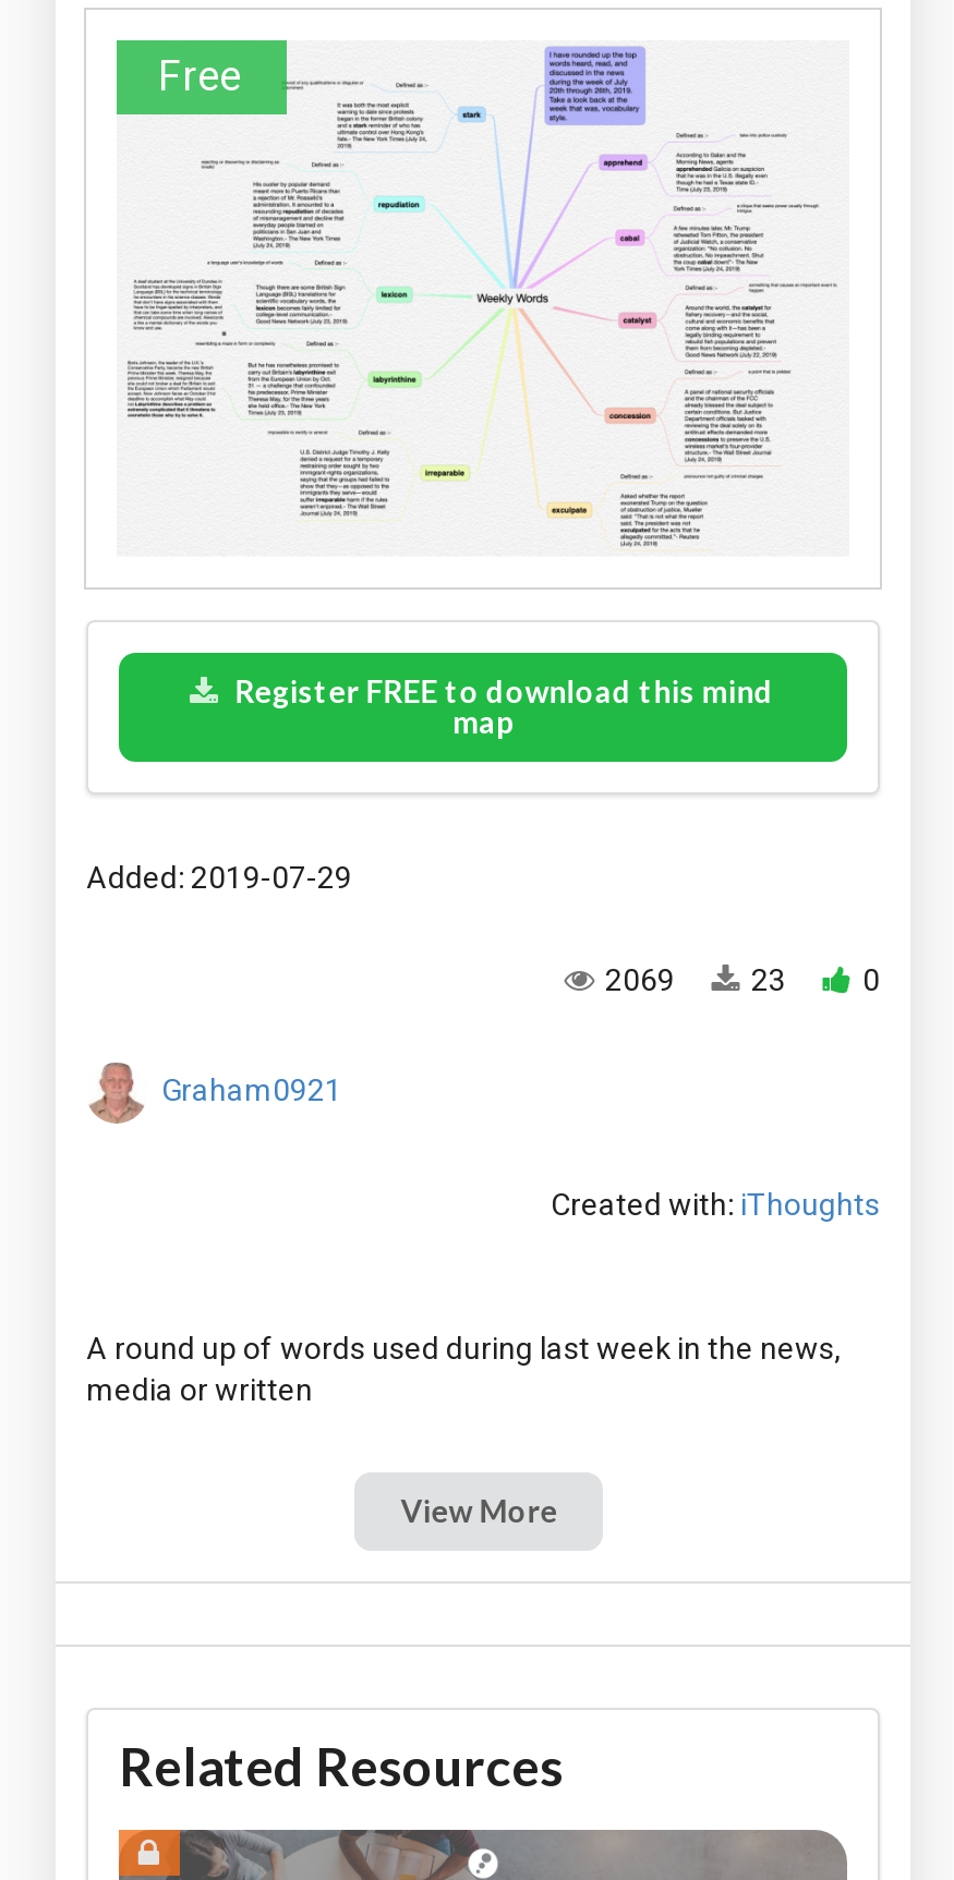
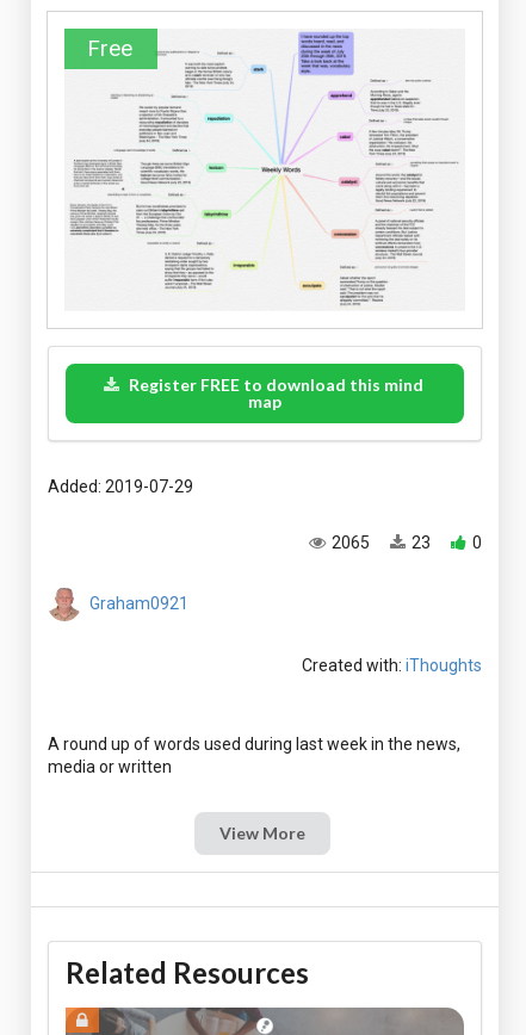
[605,963,675,998] 2069 -> [332,533,370,553] 2065

